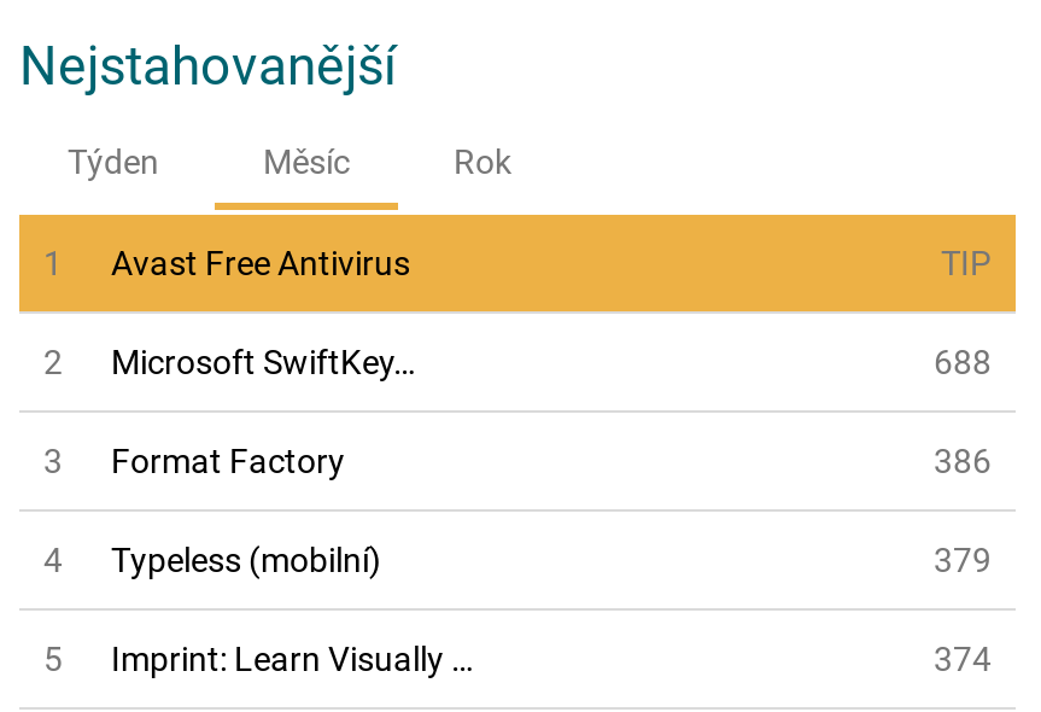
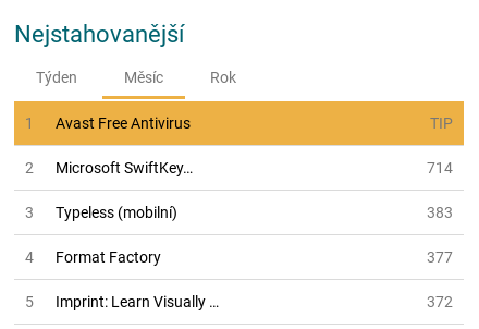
[934,343,992,381] 688 -> [427,159,453,176] 714
moved [43,442,345,579] -> [25,248,161,266]: 4 | Format Factory
[934,442,992,480] 386 -> none
moved [111,541,381,579] -> [56,204,177,221]: Typeless (mobilní)
[934,541,992,579] 379 -> [427,204,453,266] 383 | 377
[934,640,992,678] 374 -> [427,293,453,310] 372

